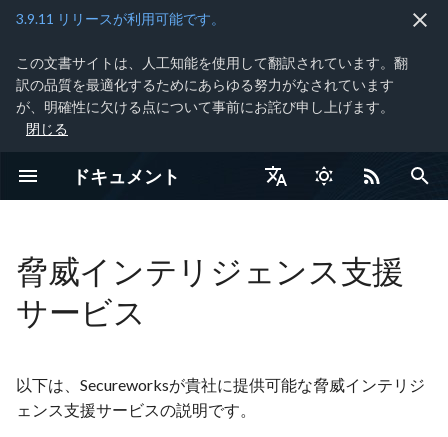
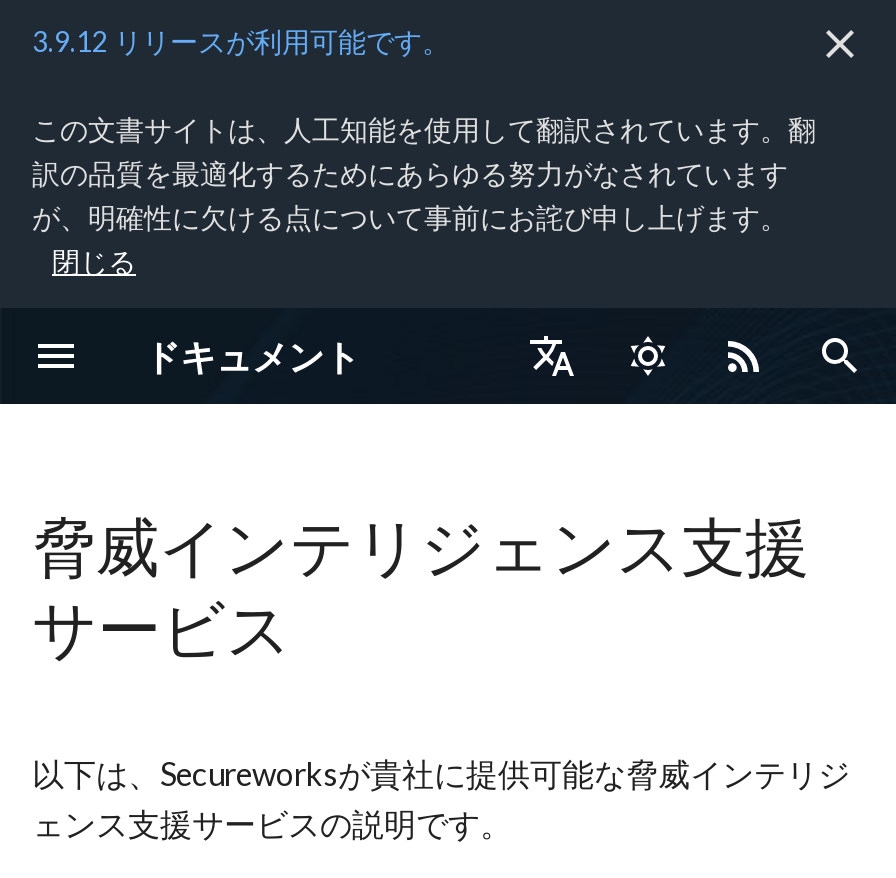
[16,10,225,27] 3.9.11 リリースが利用可能です。 -> [32,24,450,58] 3.9.12 リリースが利用可能です。

